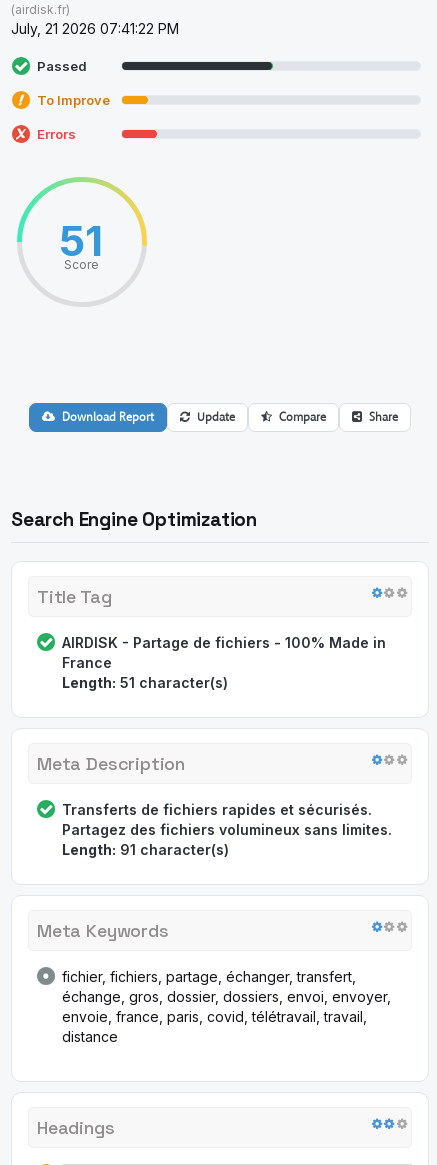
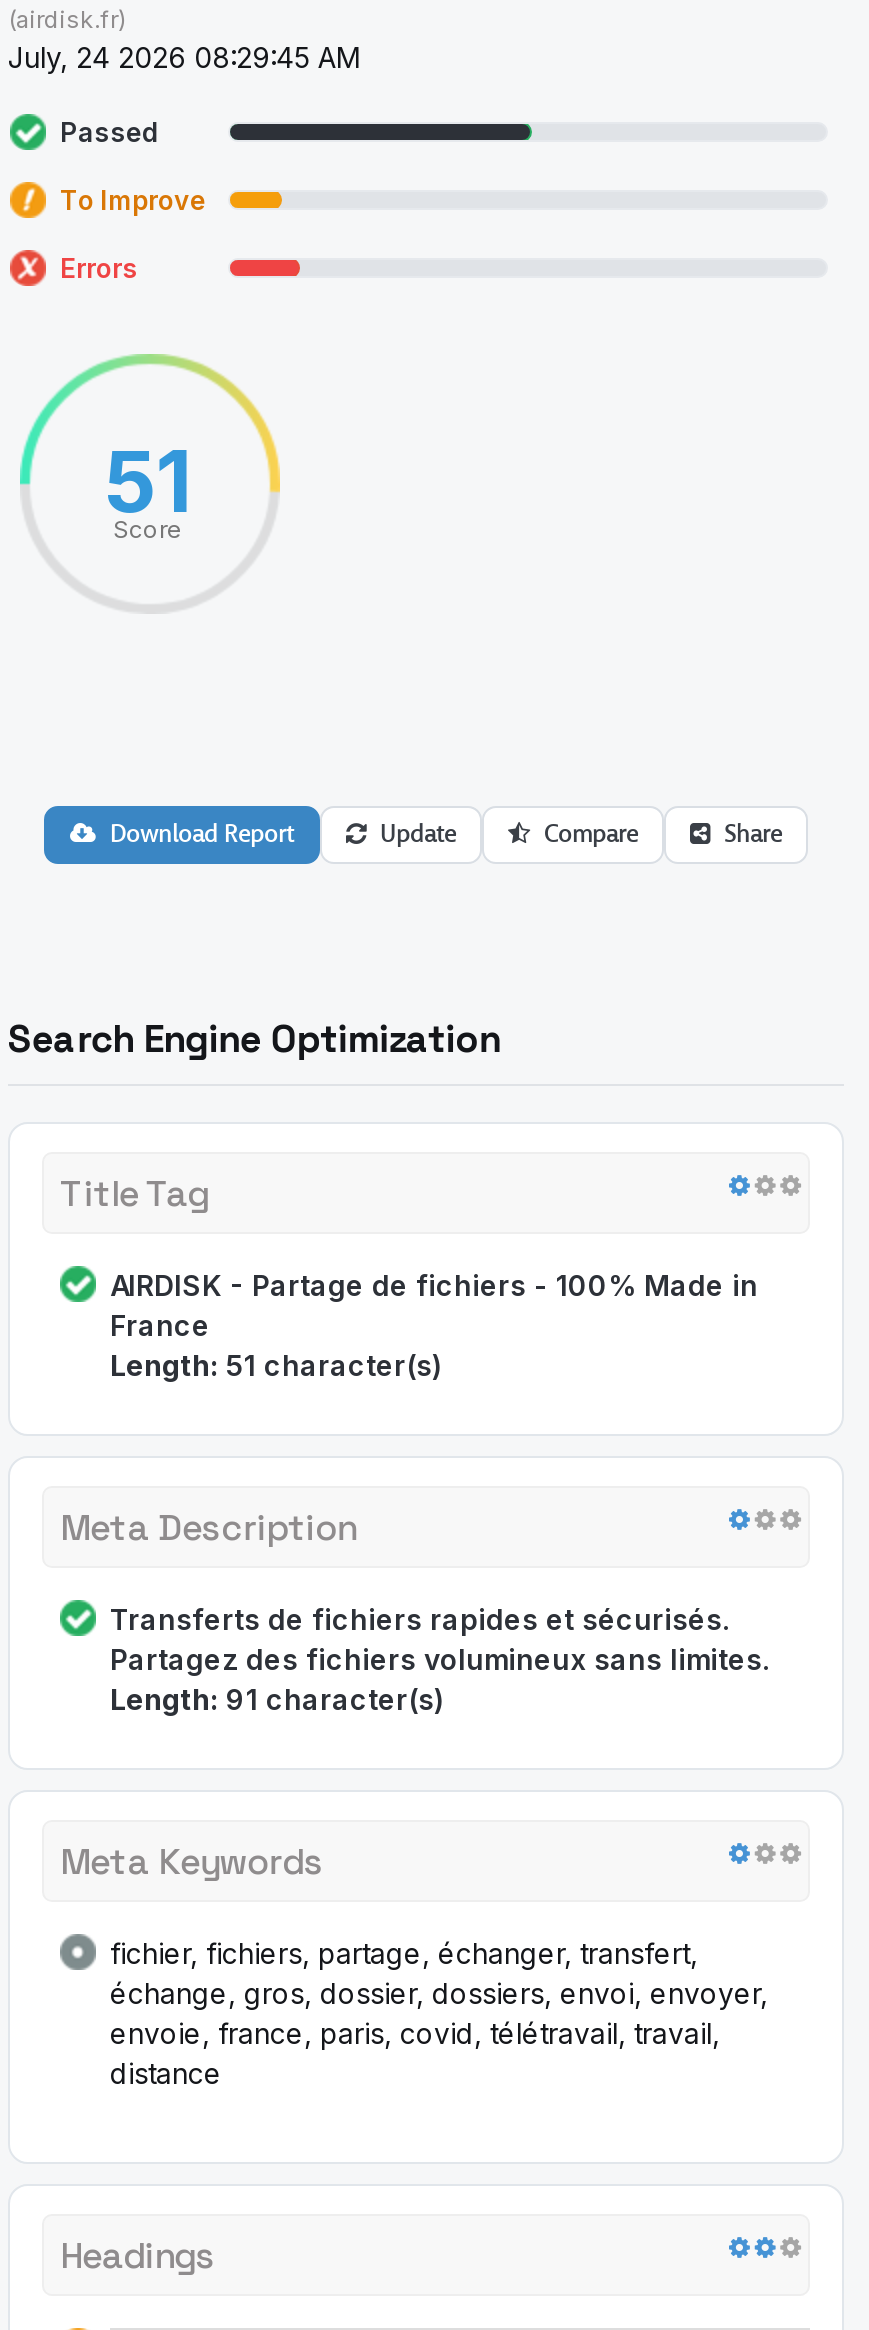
[11,20,179,37] July, 21 2026 07:41:22 PM -> [8,40,360,74] July, 24 2026 08:29:45 AM

